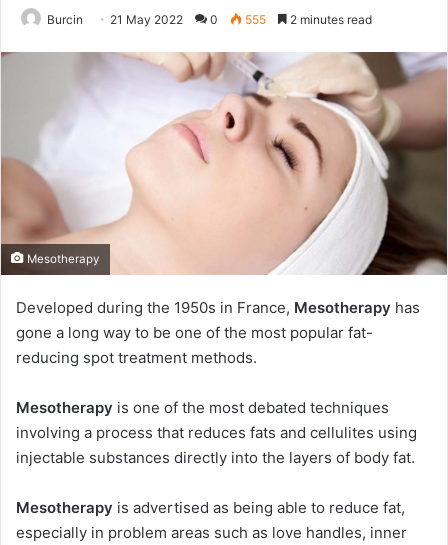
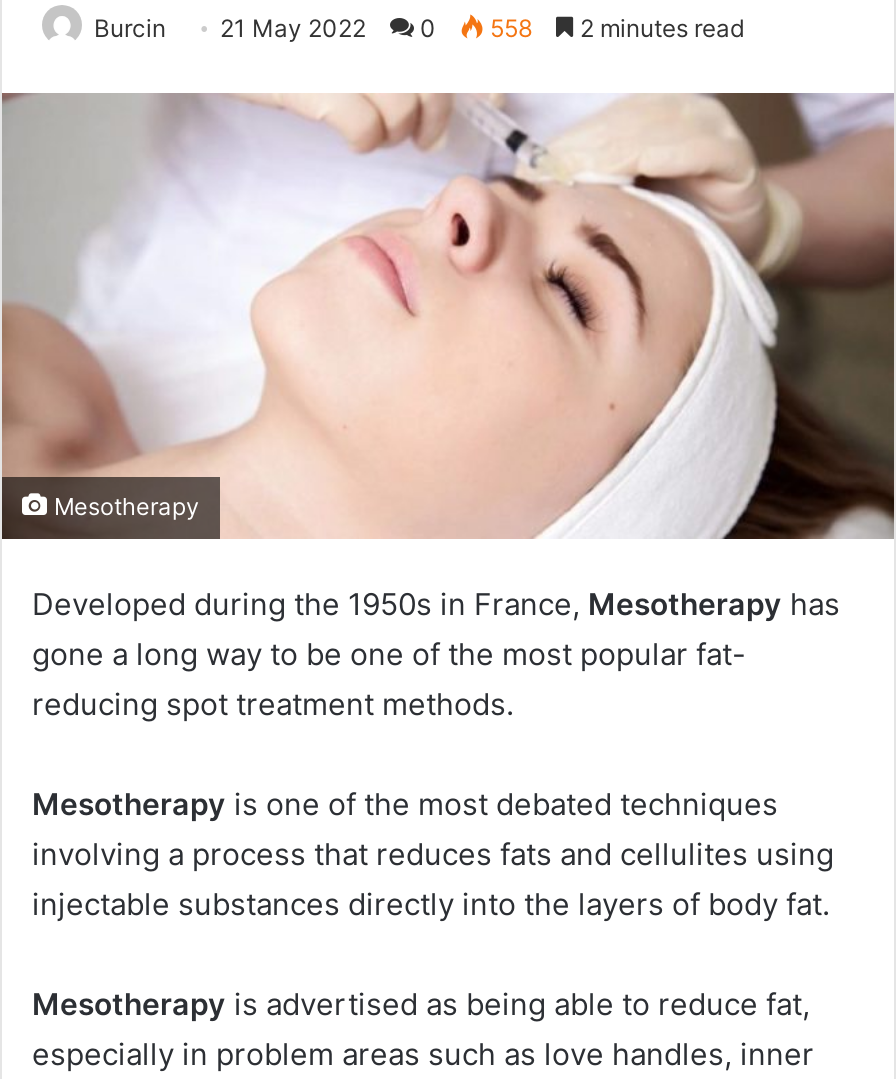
[47,12,372,27] Burcin 21 May 2022 0 555 2 minutes read -> [94,13,744,43] Burcin 21 May 2022 0 558 2 minutes read

